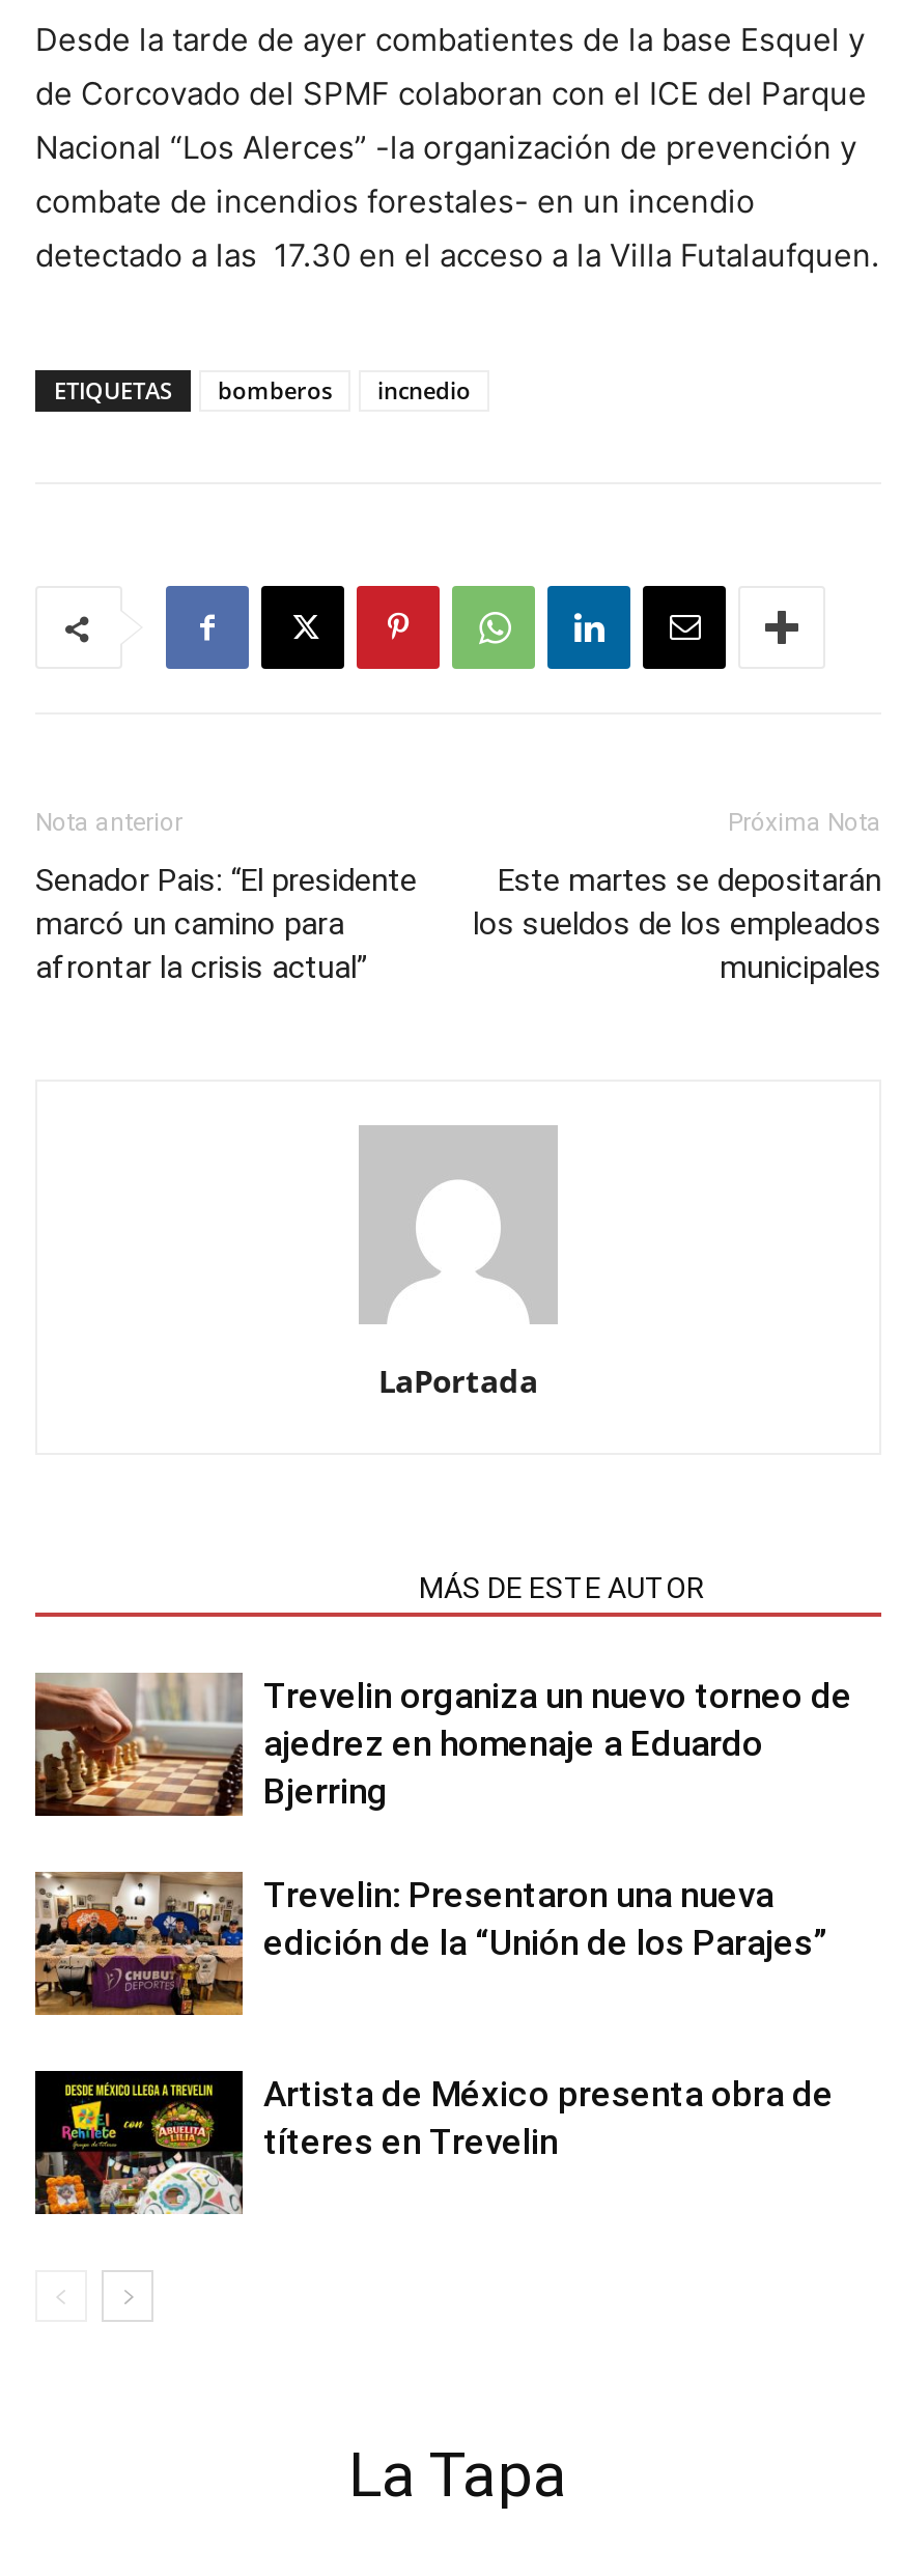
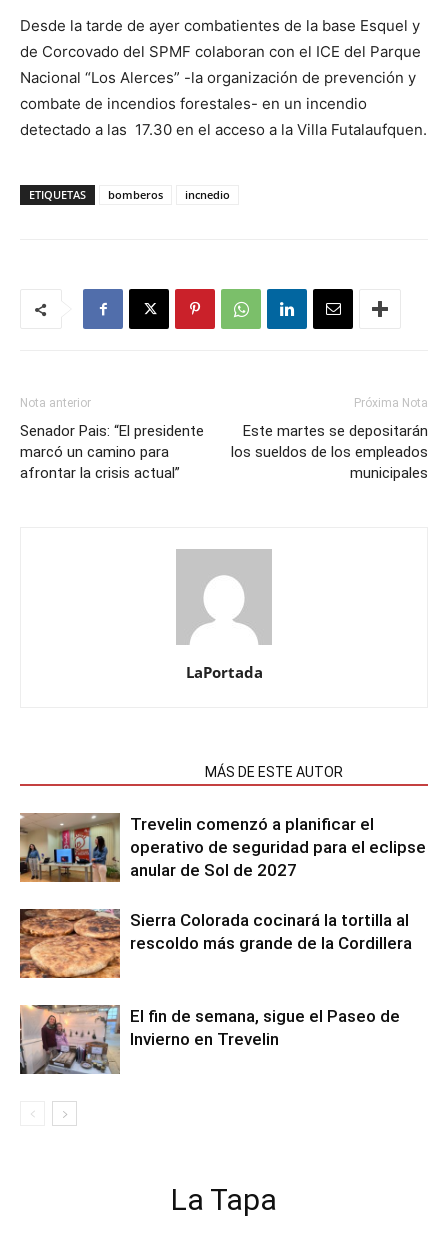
[33,1675,852,1818] [image] | Trevelin organiza un nuevo torneo de | ajedrez en homenaje a Eduardo | Bjerring -> [19,813,426,883] [image] | Trevelin comenzó a planificar el | operativo de seguridad para el eclipse | anular de Sol de 2027
[33,1870,827,2017] [image] | Trevelin: Presentaron una nueva | edición de la “Unión de los Parajes” -> [20,908,412,979] [image] | Sierra Colorada cocinará la tortilla al | rescoldo más grande de la Cordillera
[33,2069,834,2216] [image] | Artista de México presenta obra de | títeres en Trevelin -> [19,1004,400,1075] [image] | El fin de semana, sigue el Paseo de | Invierno en Trevelin

